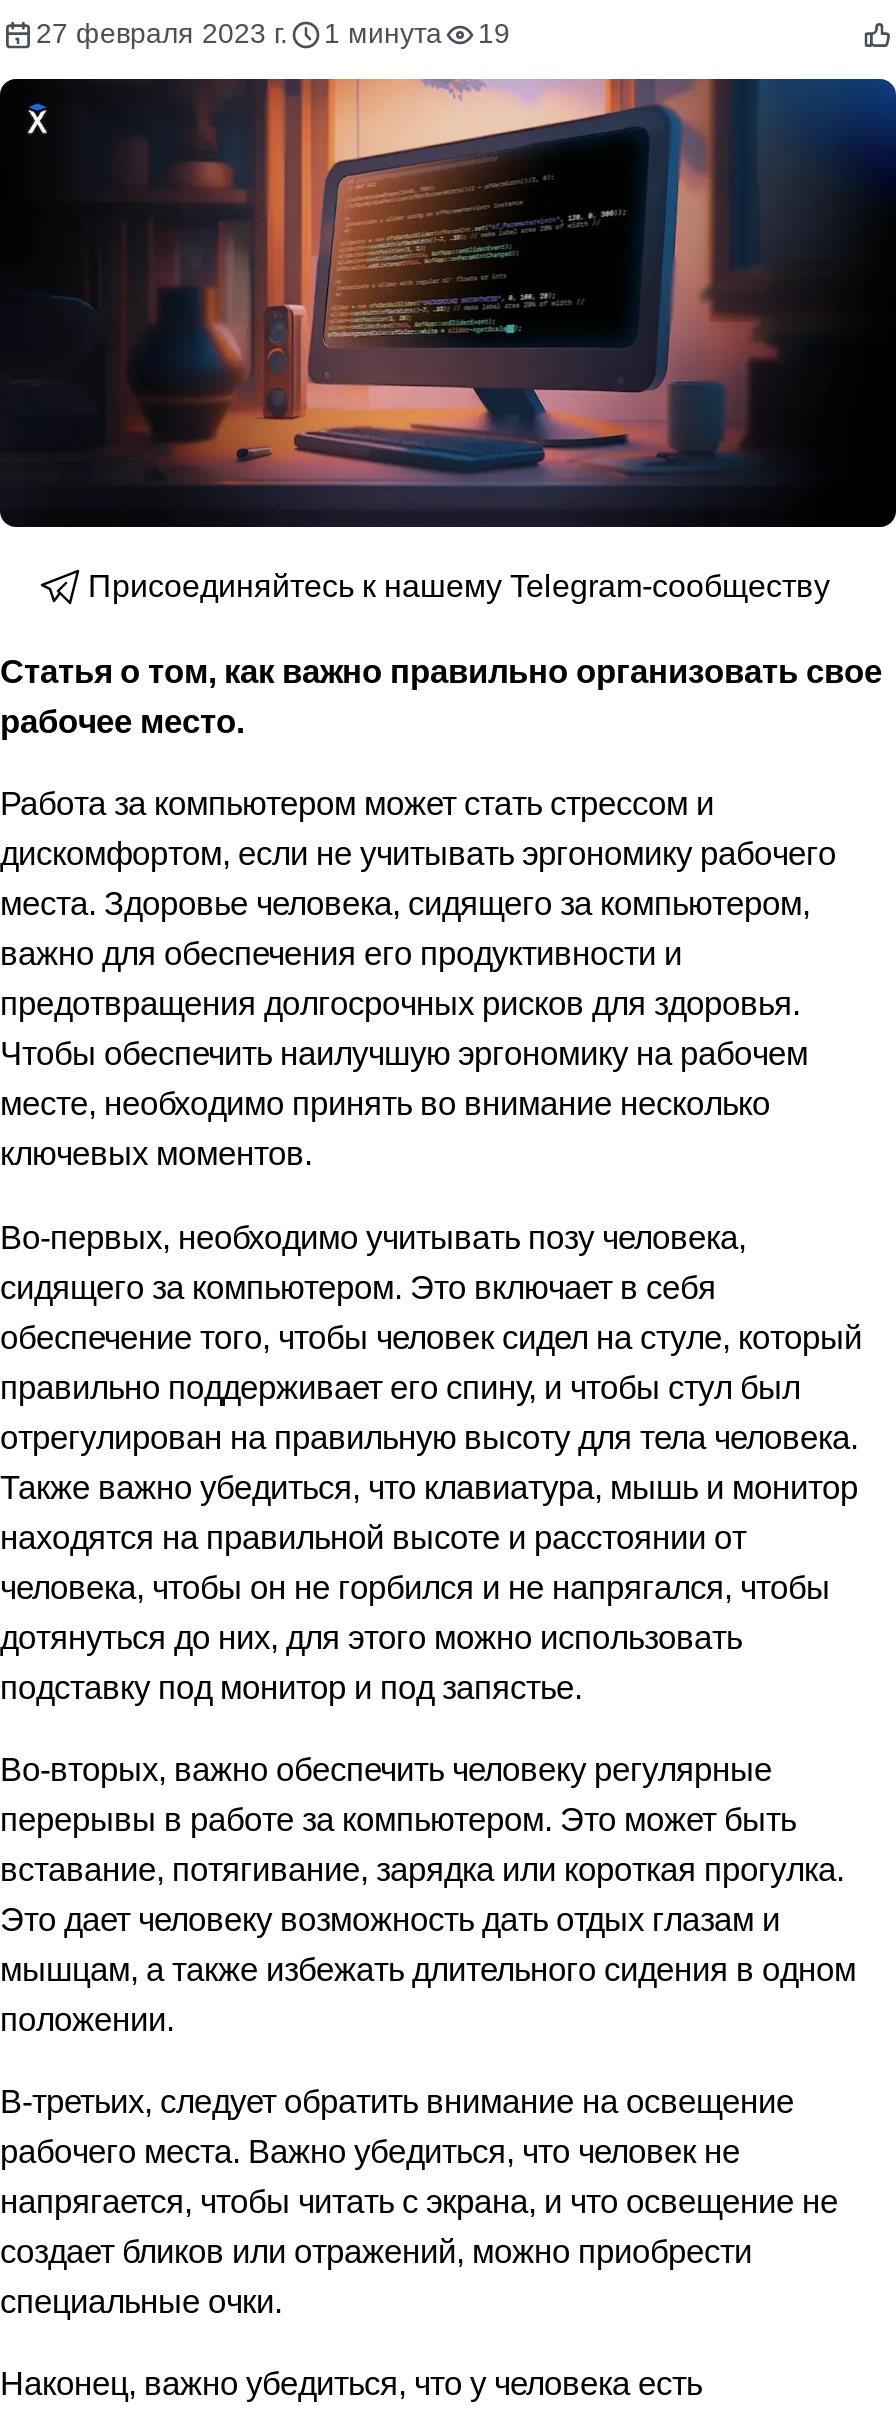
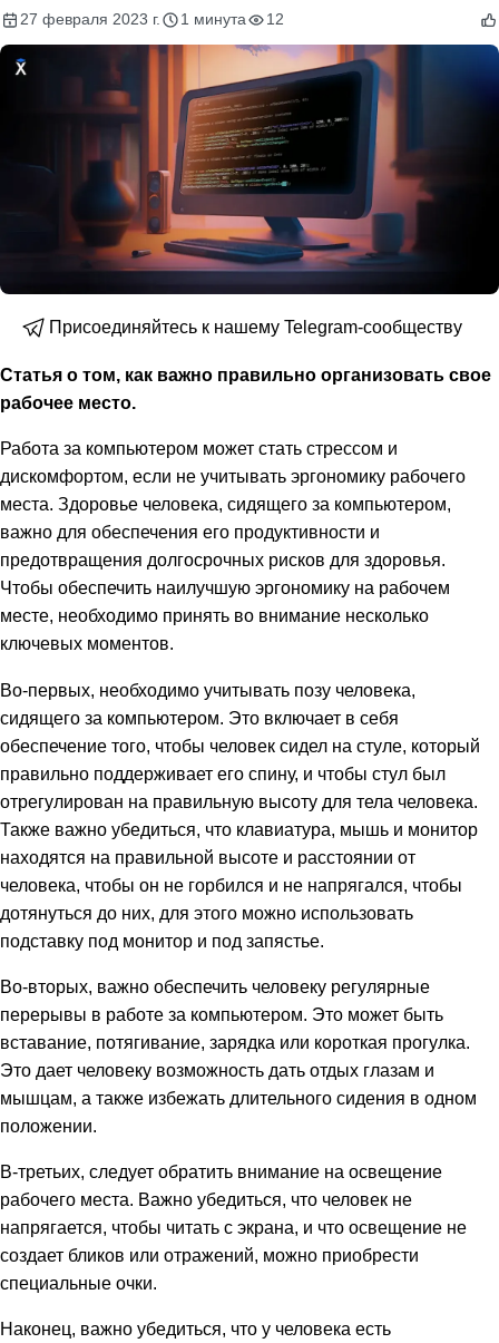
[36,17,510,49] 27 февраля 2023 г. 1 минута 19 -> [20,10,284,28] 27 февраля 2023 г. 1 минута 12

